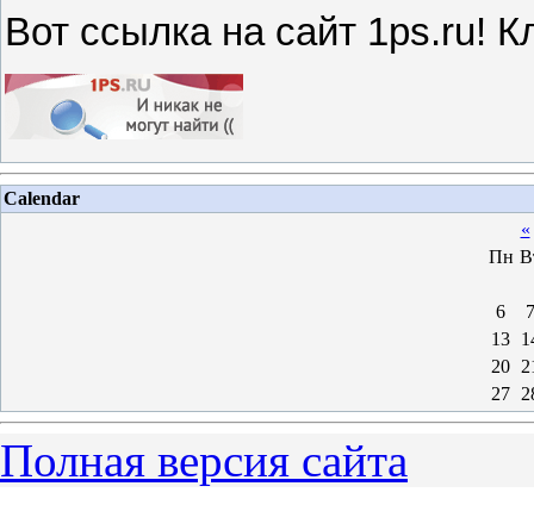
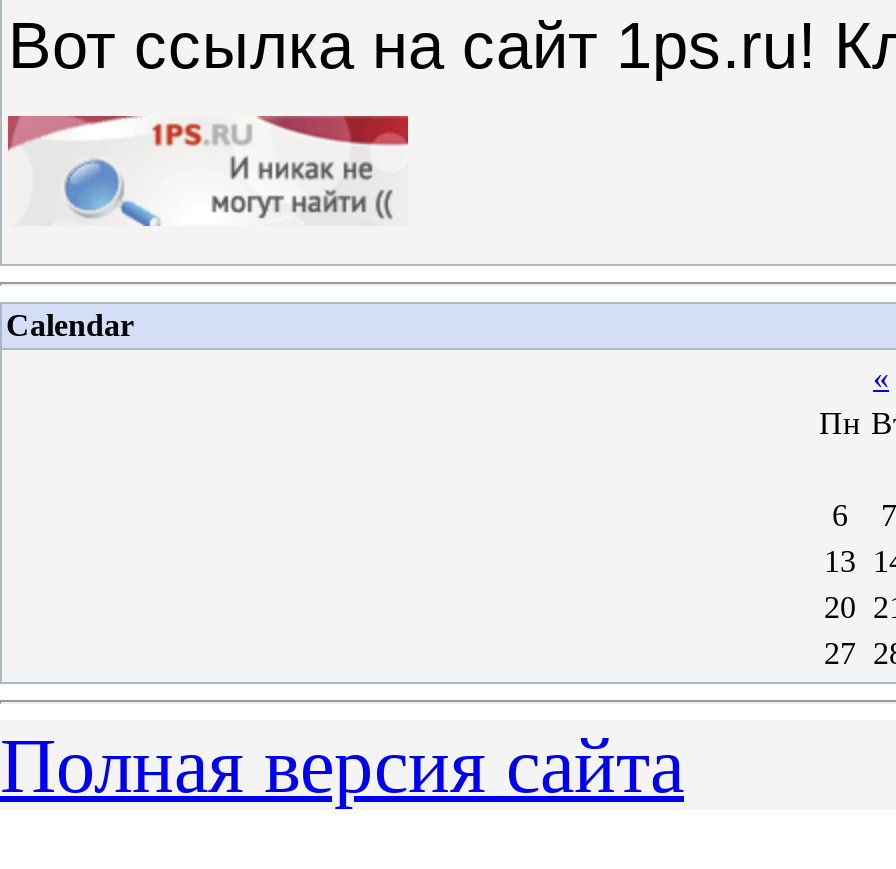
[39,99,107,141] [image] -> [64,158,174,228] [image]

